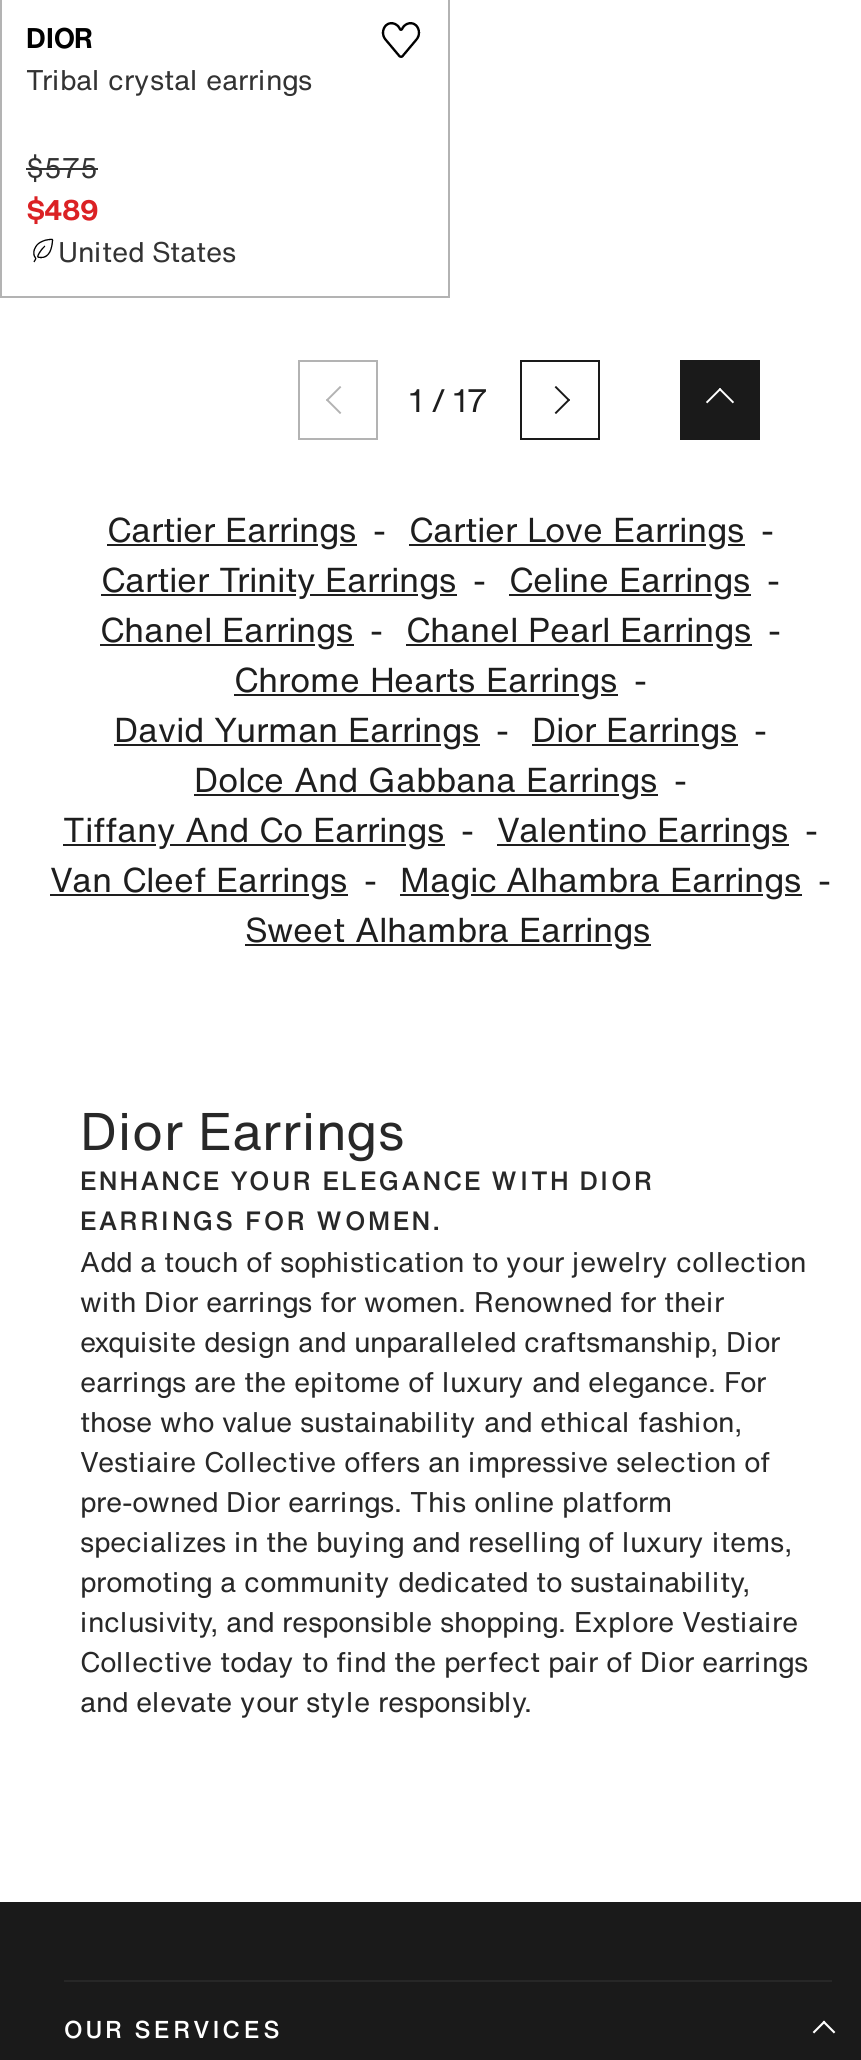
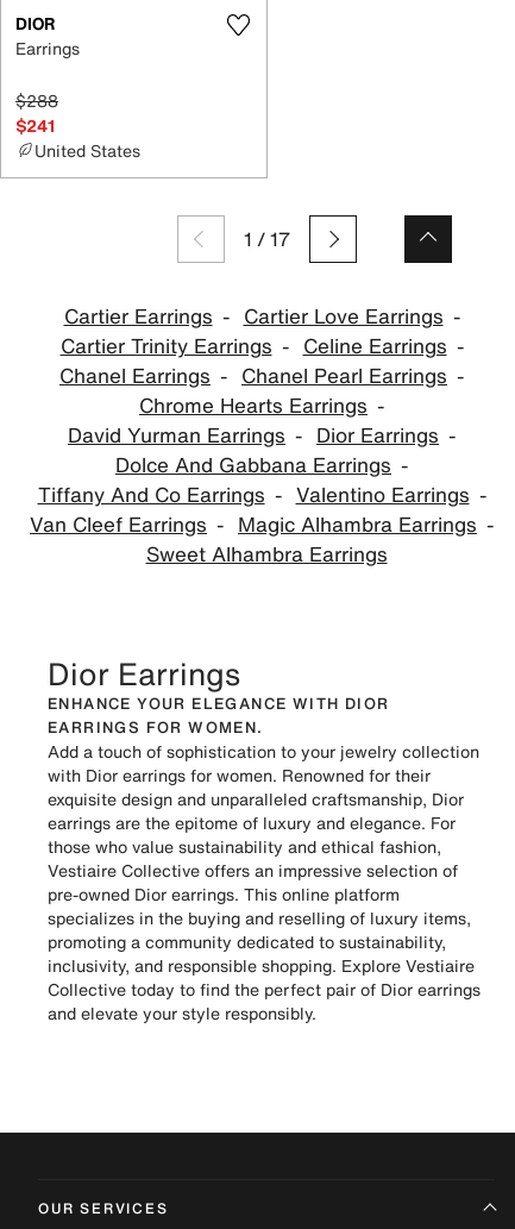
[26,58,312,100] Tribal crystal earrings -> [15,36,80,61] Earrings
[26,145,98,229] $575 | $489 -> [15,88,58,138] $288 | $241

